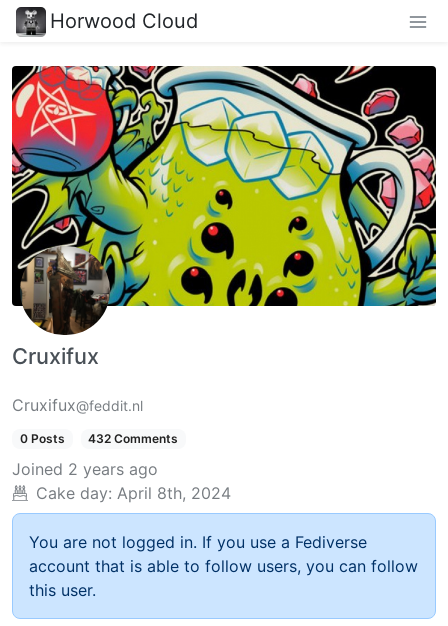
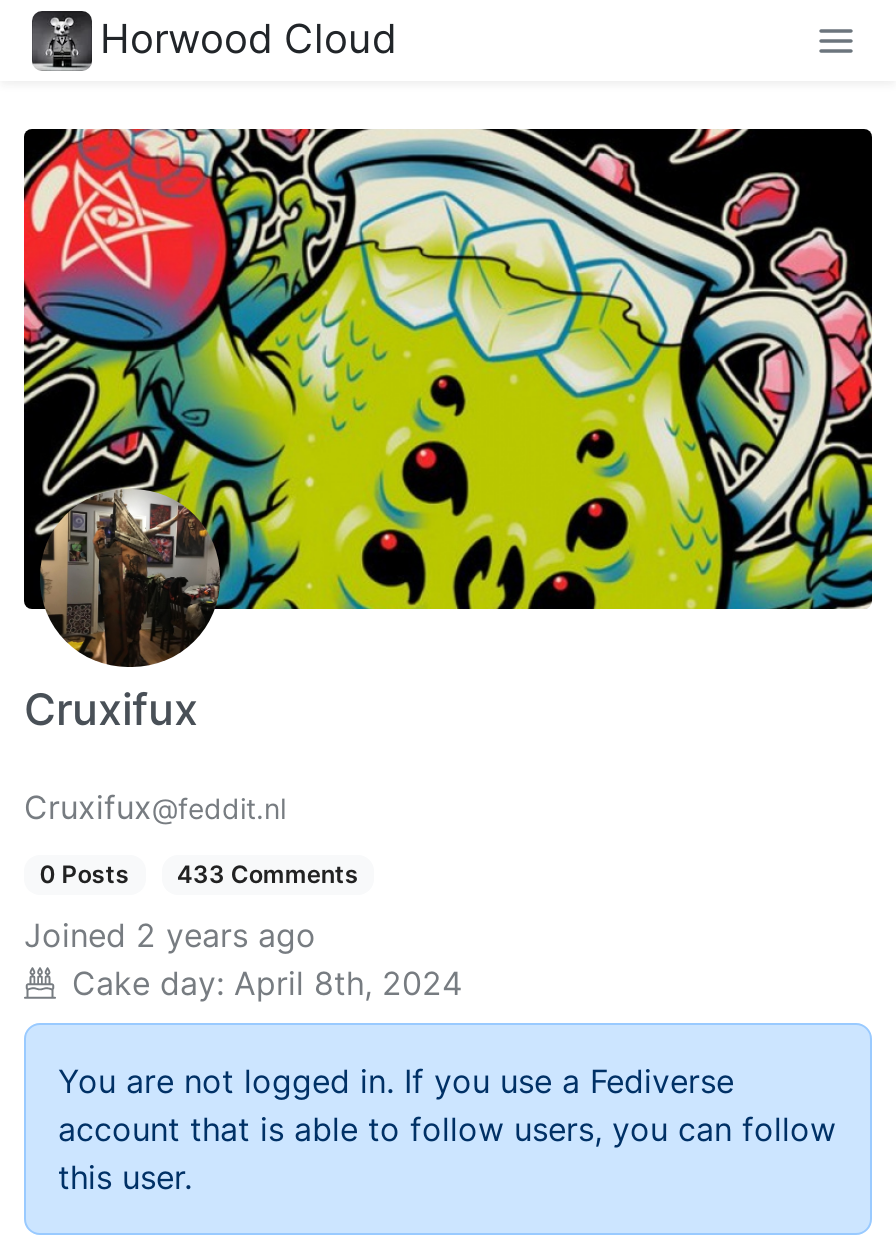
[20,431,178,446] 0 Posts 432 Comments -> [40,859,359,889] 0 Posts 433 Comments

